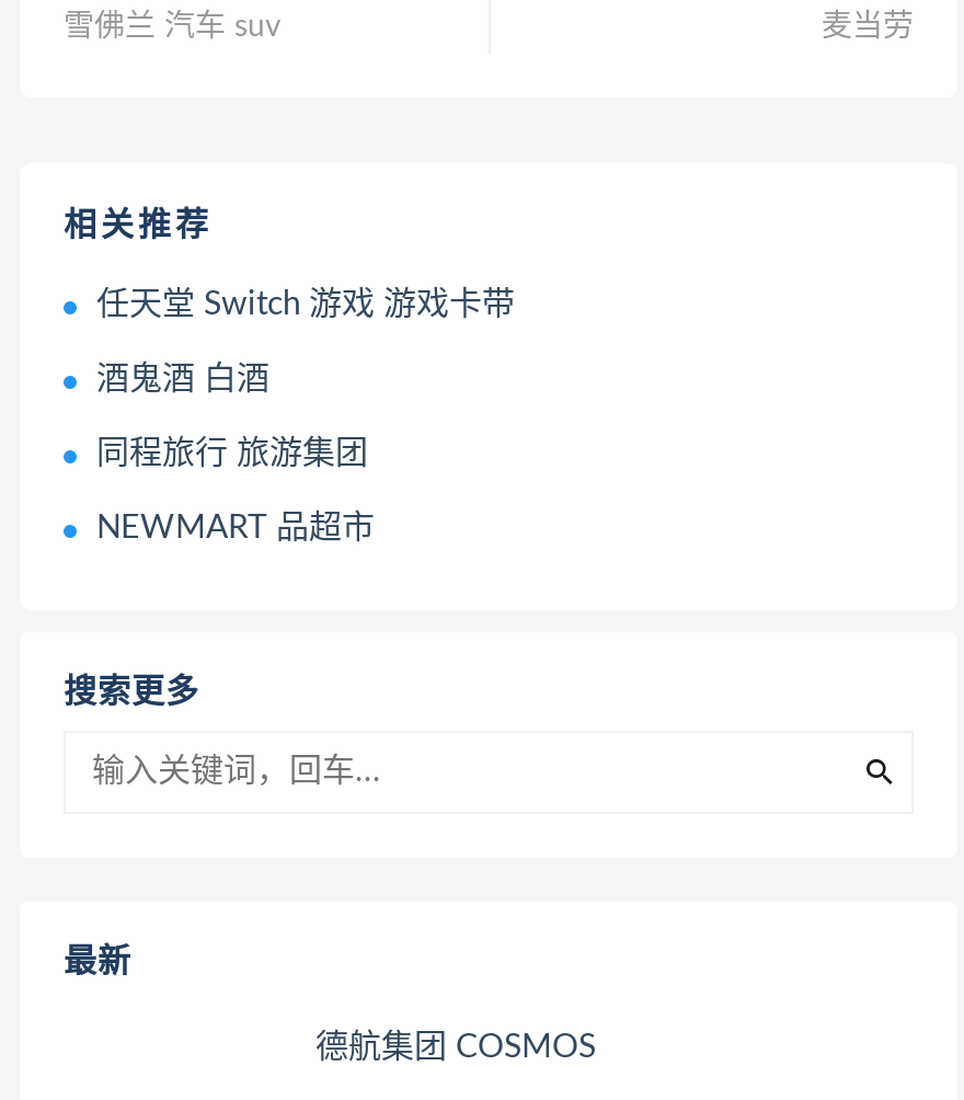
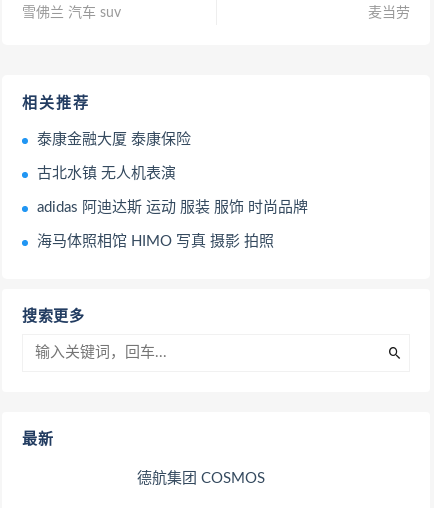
[96,288,515,321] 任天堂 Switch 游戏 游戏卡带 -> [37,132,191,147] 泰康金融大厦 泰康保险
[96,363,269,396] 酒鬼酒 白酒 -> [37,166,176,181] 古北水镇 无人机表演
[96,437,368,470] 同程旅行 旅游集团 -> [37,200,308,215] adidas 阿迪达斯 运动 服装 服饰 时尚品牌
[96,512,375,545] NEWMART 品超市 -> [37,234,274,249] 海马体照相馆 HIMO 写真 摄影 拍照

